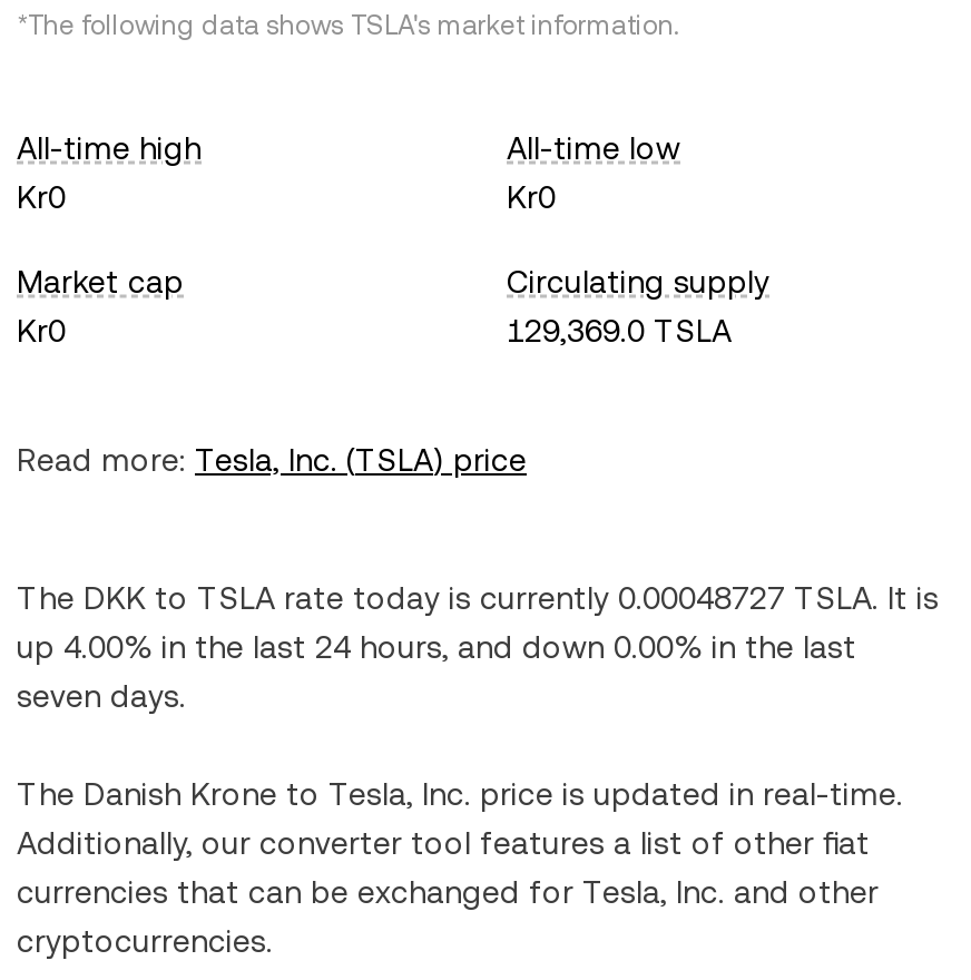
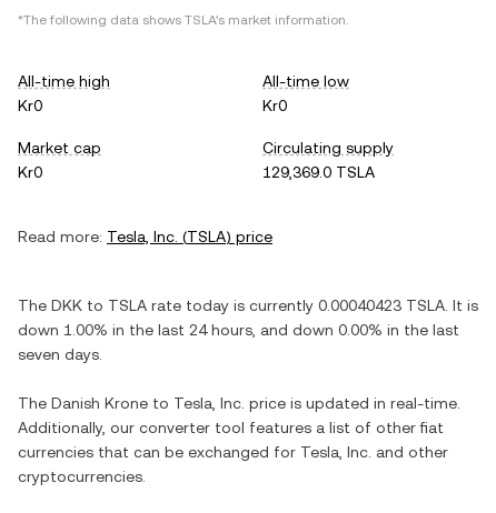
[17,580,939,616] The DKK to TSLA rate today is currently 0.00048727 TSLA. It is -> [18,296,478,314] The DKK to TSLA rate today is currently 0.00040423 TSLA. It is
[17,629,856,665] up 4.00% in the last 24 hours, and down 0.00% in the last -> [18,321,459,339] down 1.00% in the last 24 hours, and down 0.00% in the last

